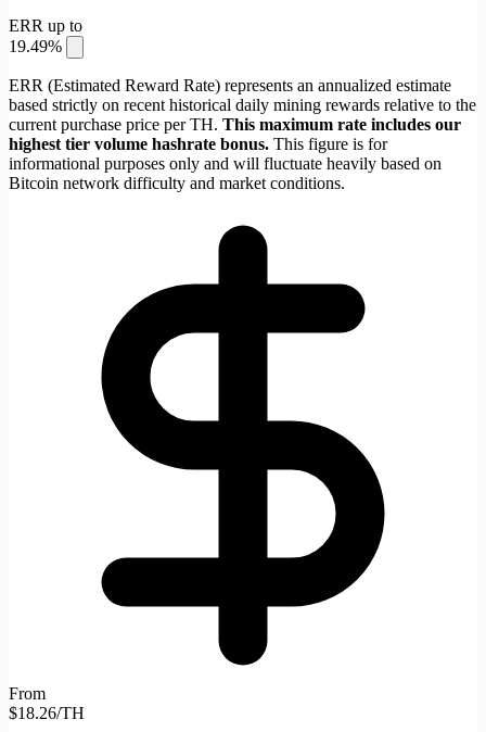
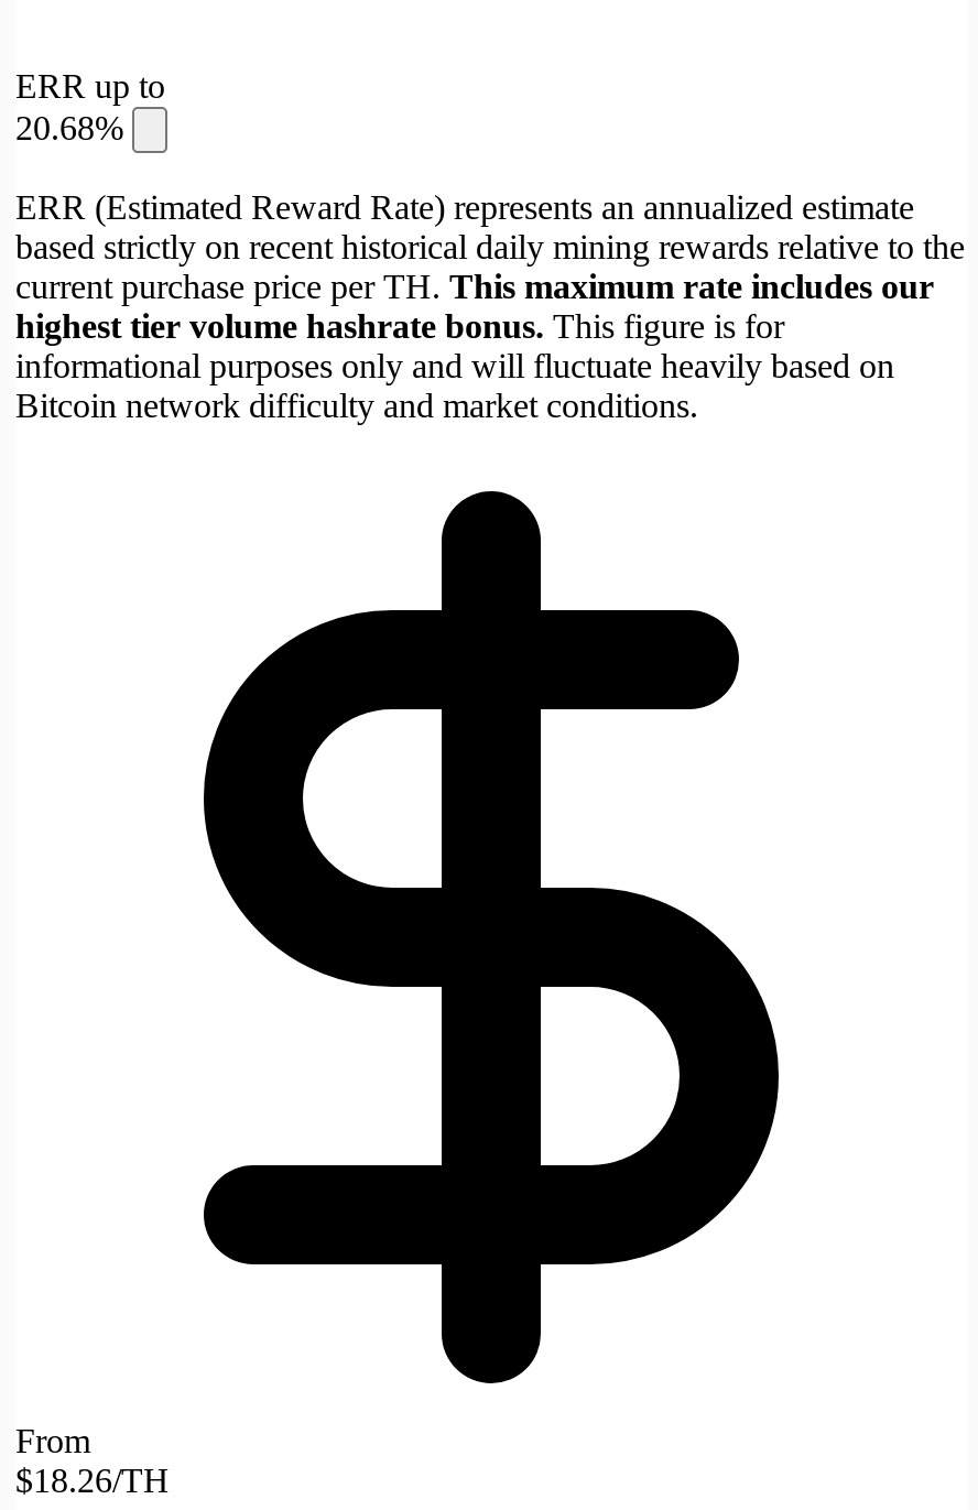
[9,37,66,55] 19.49% -> [15,108,132,146] 20.68%

